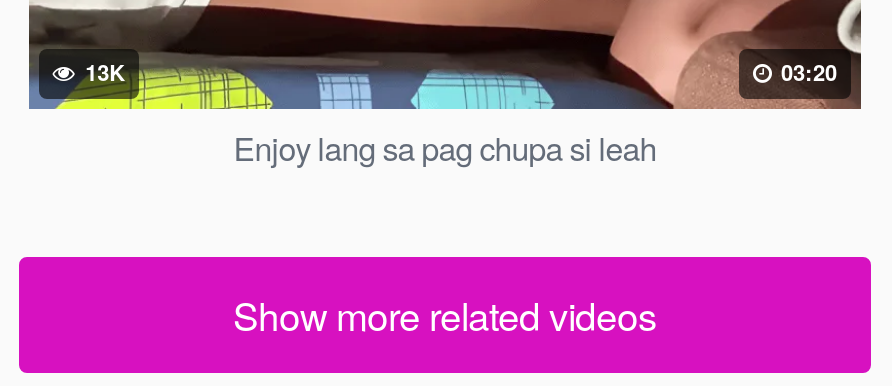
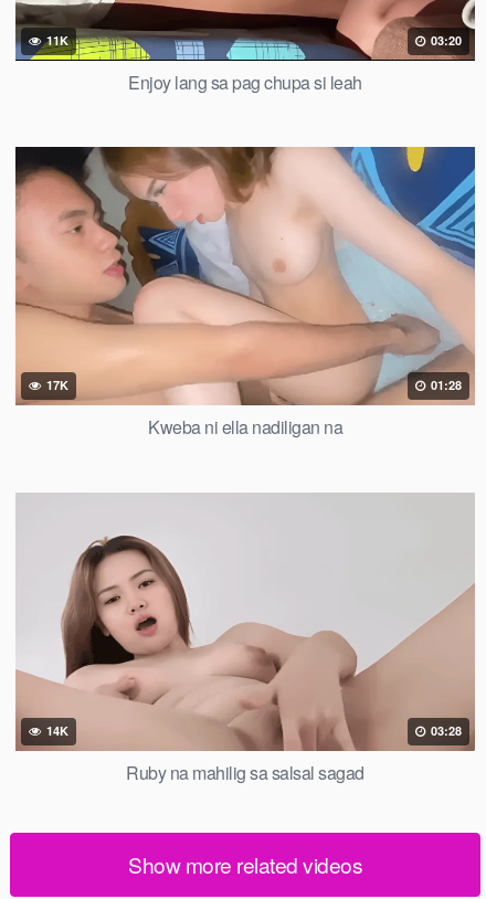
[79,57,125,87] 13K -> [43,31,69,48] 11K
none -> [14,141,476,440] [image] | 17K | 01:28 | Kweba ni ella nadiligan na
none -> [15,493,475,785] [image] | 14K | 03:28 | Ruby na mahilig sa salsal sagad

